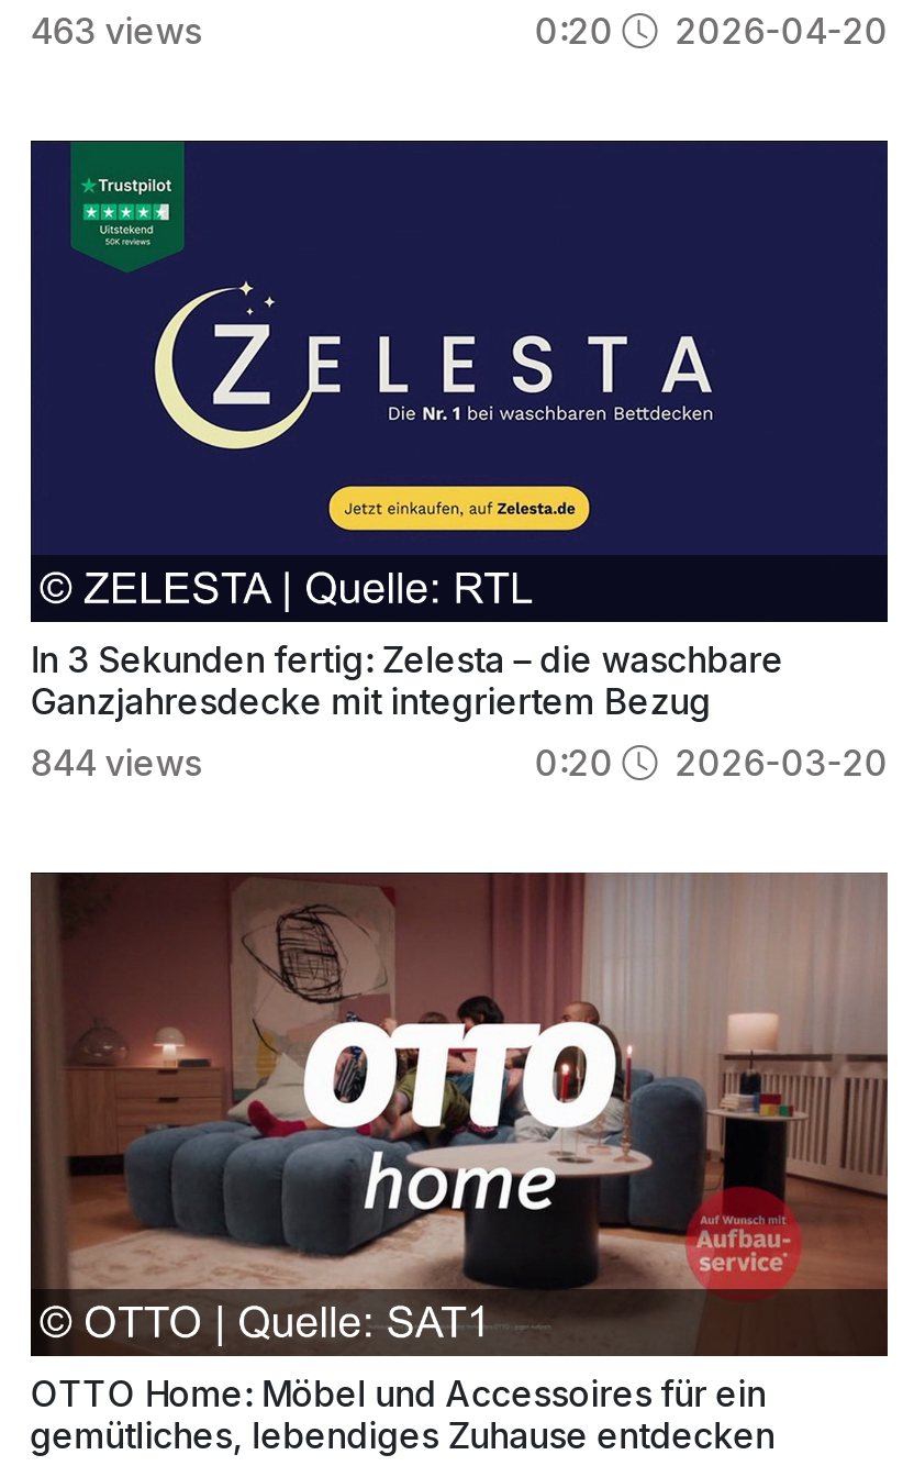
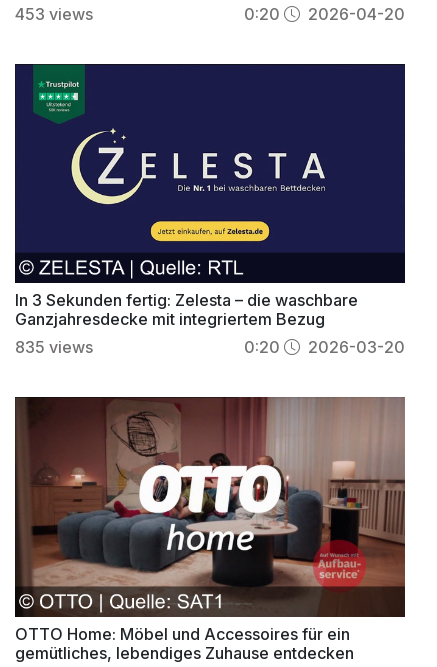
[30,8,202,52] 463 views -> [15,4,93,24] 453 views
[30,741,202,785] 844 views -> [15,337,93,357] 835 views

